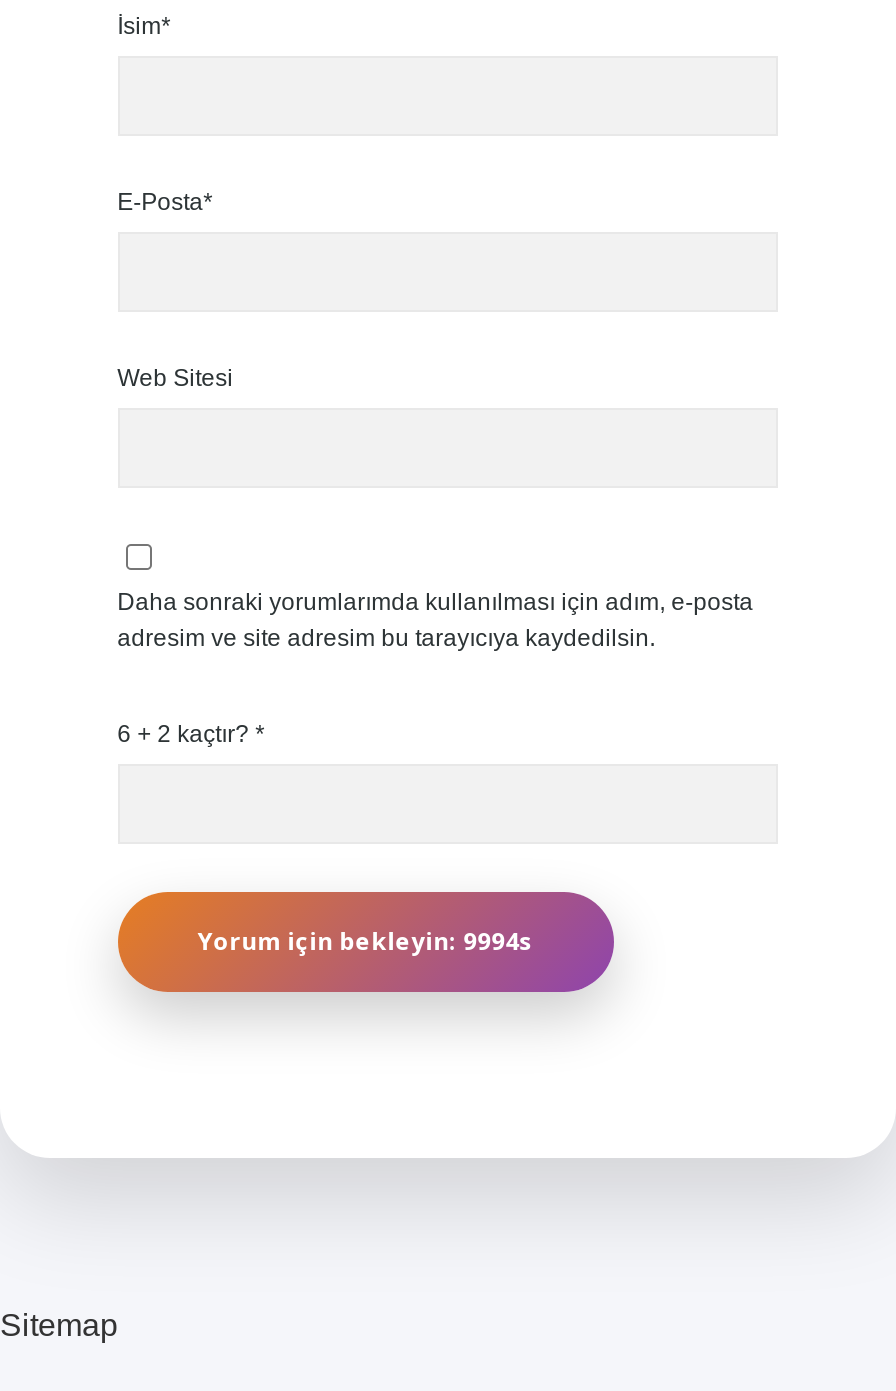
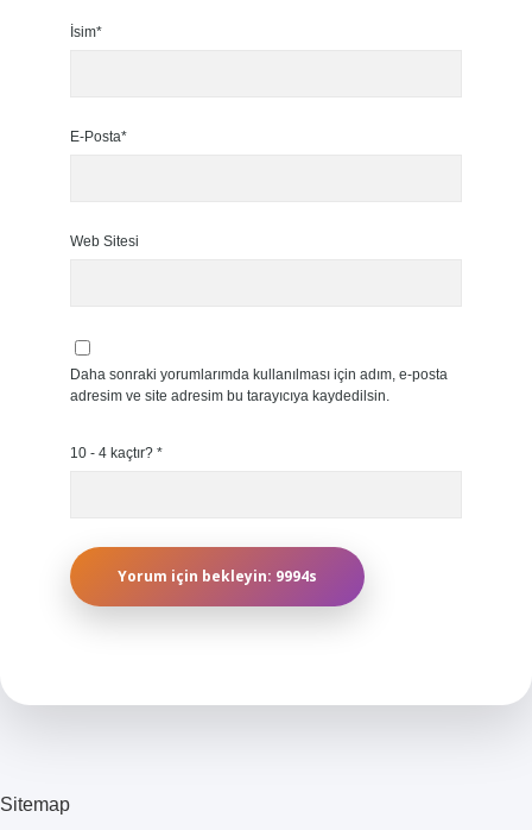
[117,720,265,748] 6 + 2 kaçtır? * -> [70,445,162,461] 10 - 4 kaçtır? *

